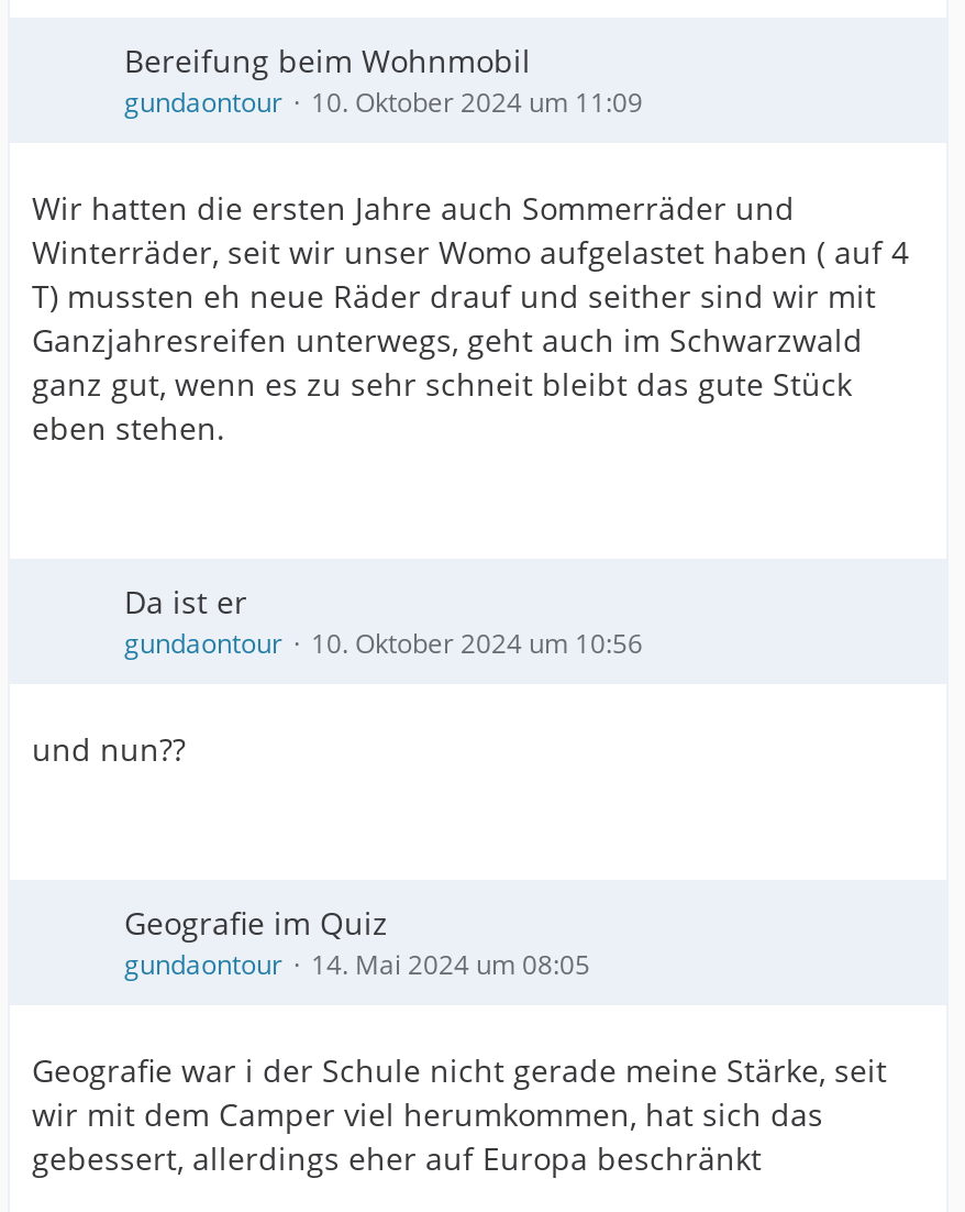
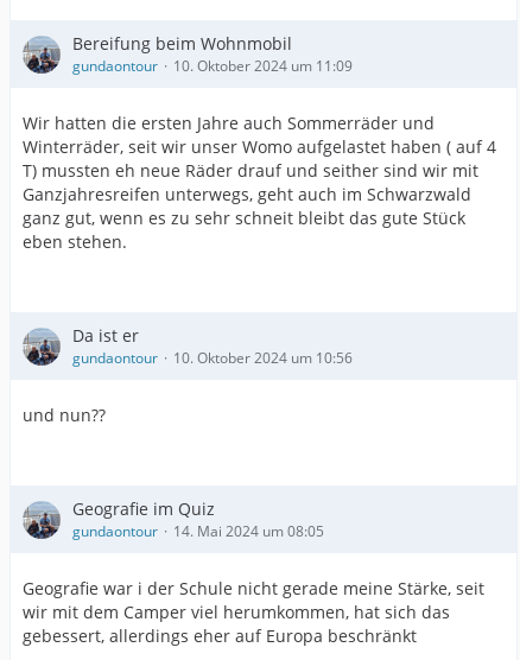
none -> [21,34,62,75] [image]
none -> [21,326,62,367] [image]
none -> [21,500,62,540] [image]

